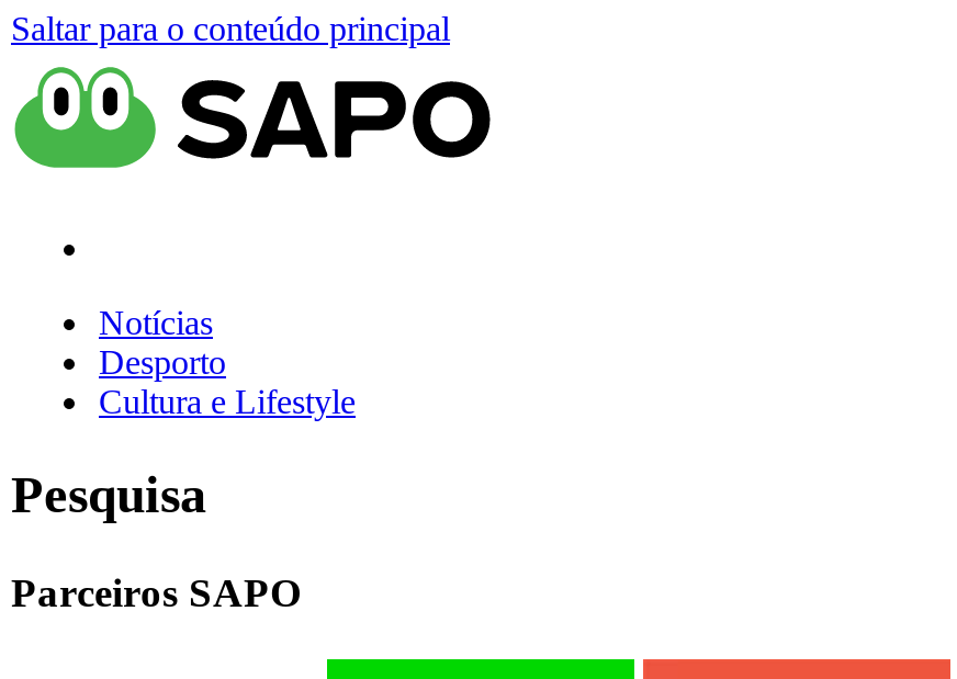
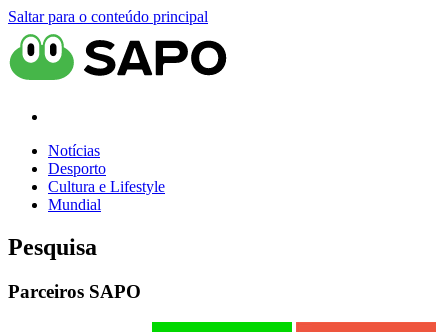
none -> [48,196,101,213] Mundial

